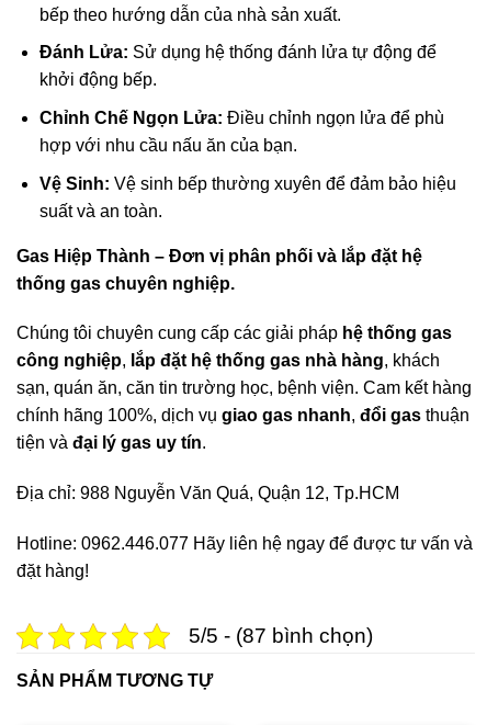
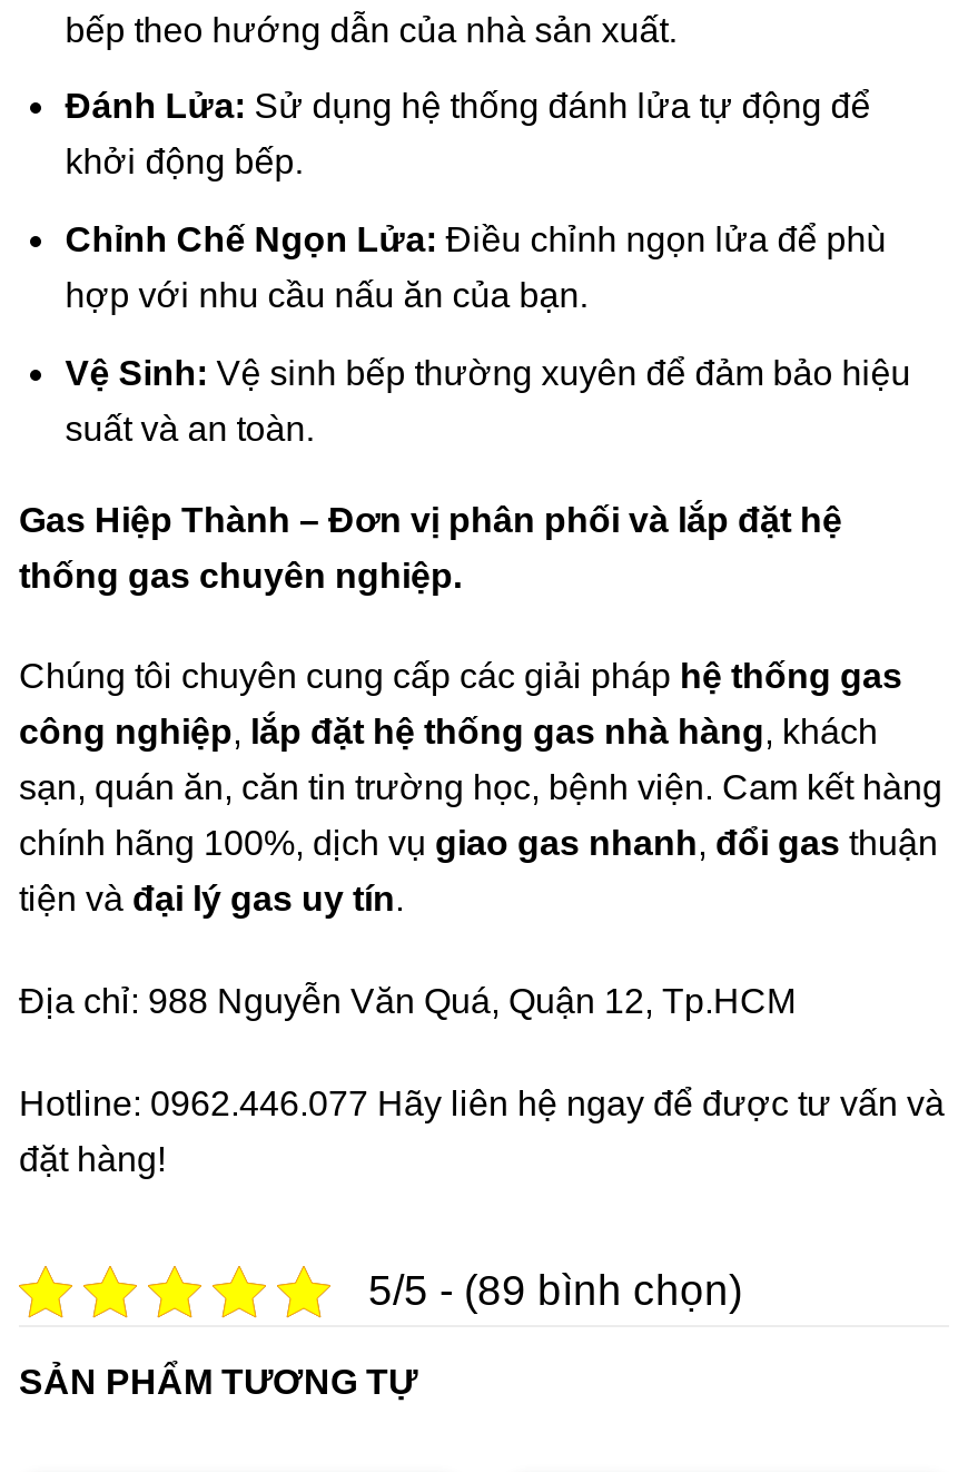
[189,624,373,647] 5/5 - (87 bình chọn) -> [368,1267,742,1314] 5/5 - (89 bình chọn)

